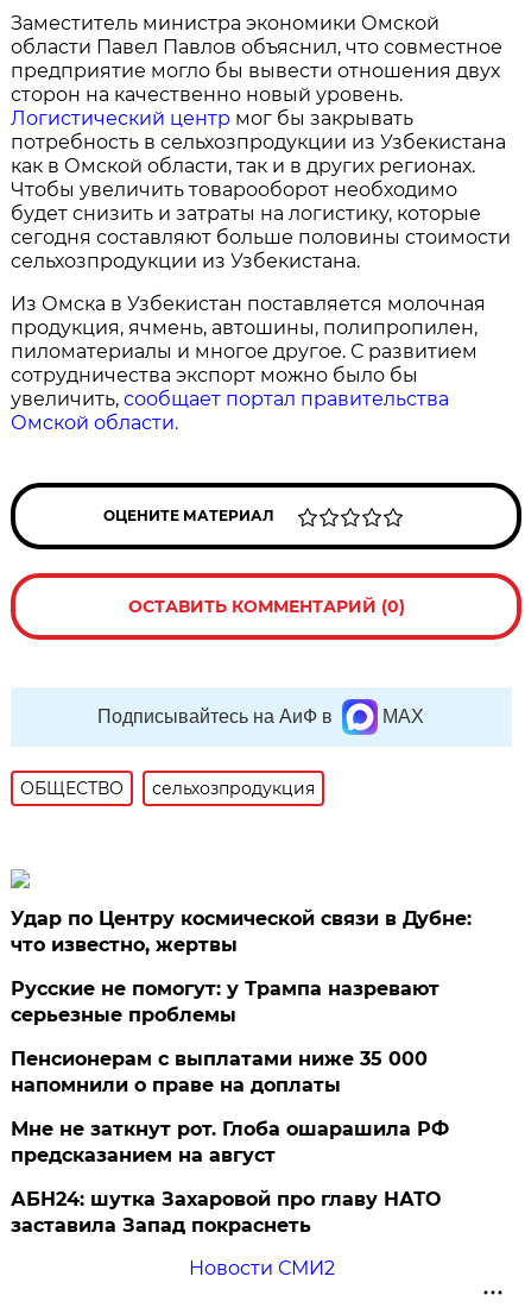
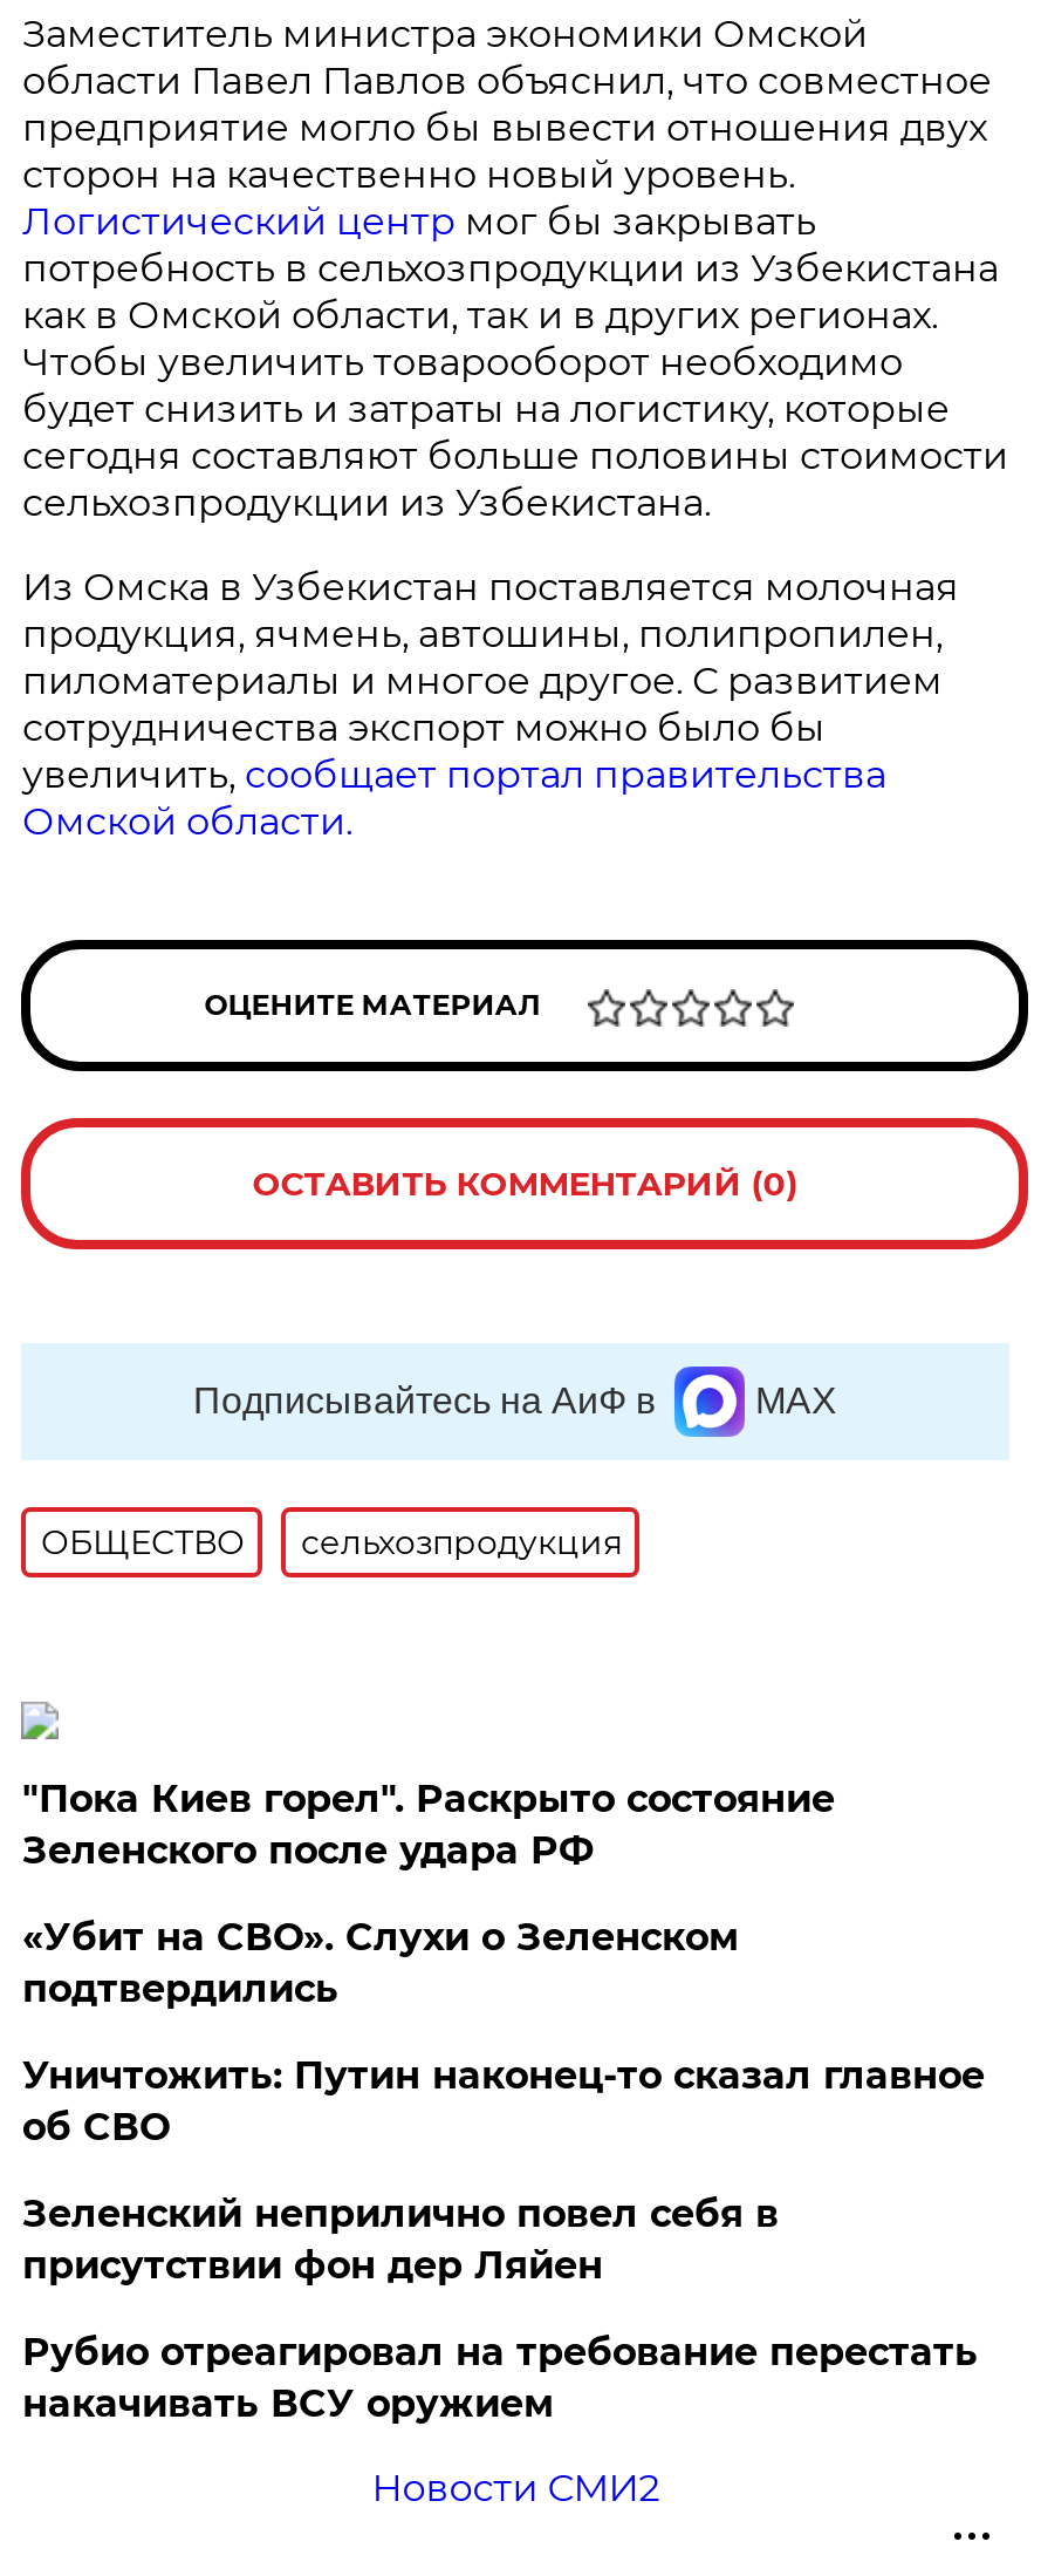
[11,907,472,956] Удар по Центру космической связи в Дубне: | что известно, жертвы -> [22,1776,835,1873] "Пока Киев горел". Раскрыто состояние | Зеленского после удара РФ
[11,977,440,1026] Русские не помогут: у Трампа назревают | серьезные проблемы -> [22,1915,739,2011] «Убит на СВО». Слухи о Зеленском | подтвердились
[11,1047,428,1096] Пенсионерам с выплатами ниже 35 000 | напомнили о праве на доплаты -> [22,2053,985,2149] Уничтожить: Путин наконец-то сказал главное | об СВО
[11,1118,449,1166] Мне не заткнут рот. Глоба ошарашила РФ | предсказанием на август -> [22,2191,778,2287] Зеленский неприлично повел cебя в | присутствии фон дер Ляйен
[11,1188,441,1237] АБН24: шутка Захаровой про главу НАТО | заставила Запад покраснеть -> [22,2330,978,2426] Рубио отреагировал на требование перестать | накачивать ВСУ оружием

